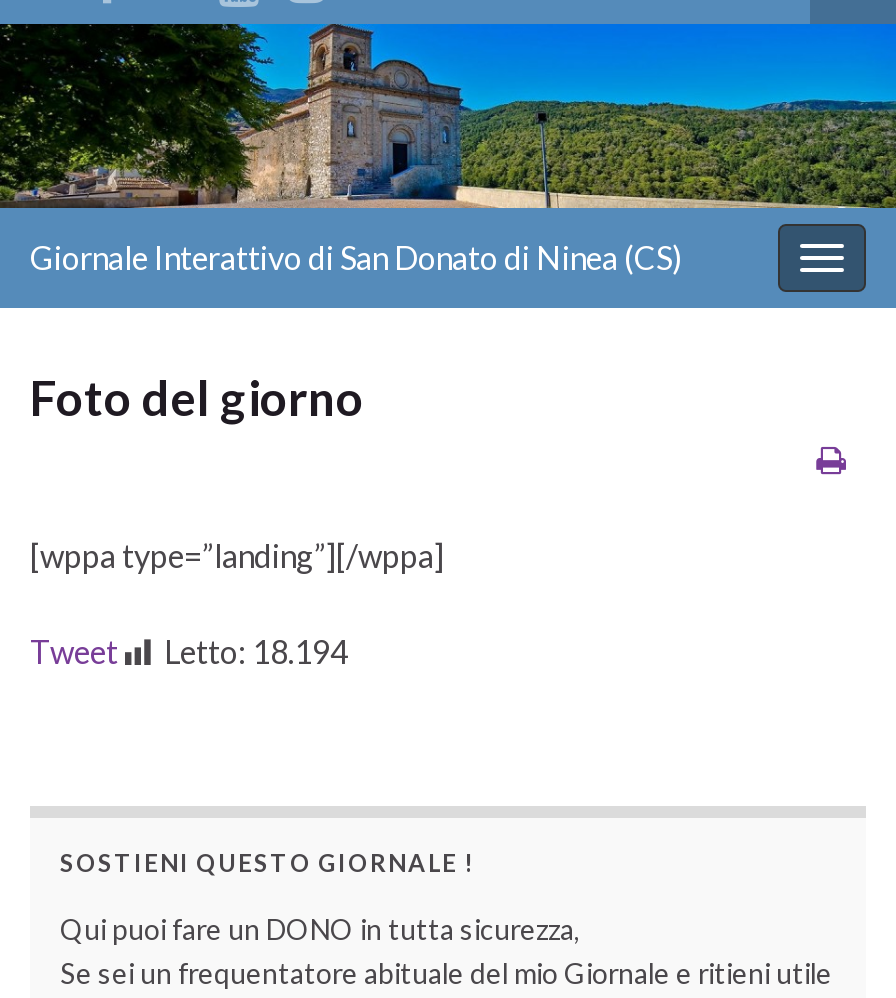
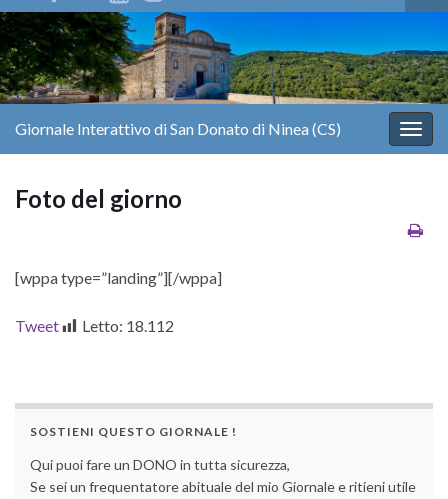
[30,633,348,671] Tweet Letto: 18.194 -> [15,316,174,335] Tweet Letto: 18.112

